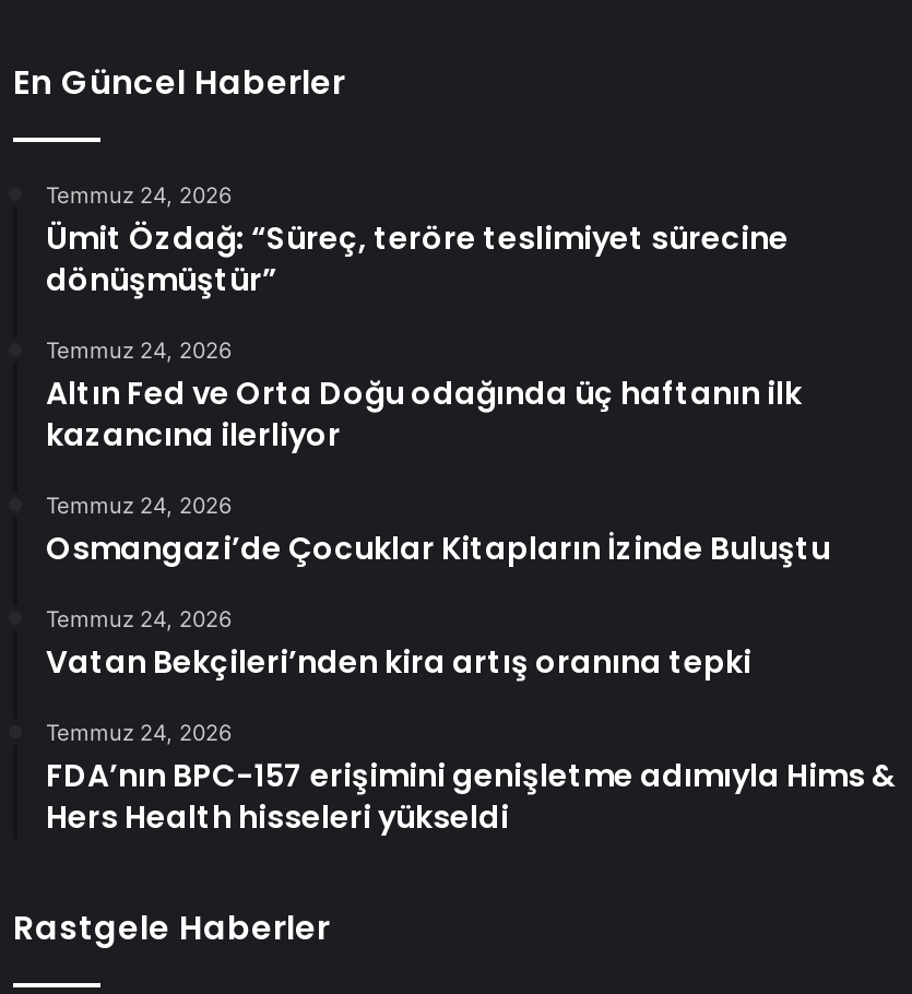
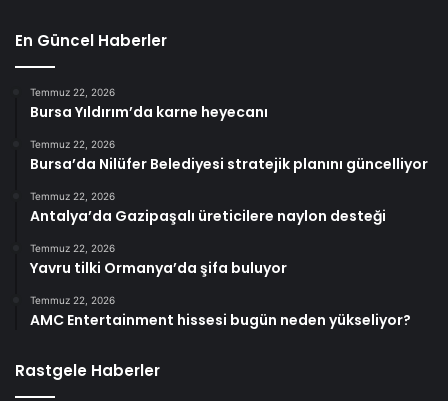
[46,182,789,302] Temmuz 24, 2026 | Ümit Özdağ: “Süreç, teröre teslimiyet sürecine | dönüşmüştür” -> [30,86,268,122] Temmuz 22, 2026 | Bursa Yıldırım’da karne heyecanı
[46,337,802,457] Temmuz 24, 2026 | Altın Fed ve Orta Doğu odağında üç haftanın ilk | kazancına ilerliyor -> [30,138,428,174] Temmuz 22, 2026 | Bursa’da Nilüfer Belediyesi stratejik planını güncelliyor
[46,492,830,570] Temmuz 24, 2026 | Osmangazi’de Çocuklar Kitapların İzinde Buluştu -> [30,190,386,226] Temmuz 22, 2026 | Antalya’da Gazipaşalı üreticilere naylon desteği
[46,605,751,684] Temmuz 24, 2026 | Vatan Bekçileri’nden kira artış oranına tepki -> [30,242,287,278] Temmuz 22, 2026 | Yavru tilki Ormanya’da şifa buluyor
[46,719,896,839] Temmuz 24, 2026 | FDA’nın BPC-157 erişimini genişletme adımıyla Hims & | Hers Health hisseleri yükseldi -> [30,294,411,330] Temmuz 22, 2026 | AMC Entertainment hissesi bugün neden yükseliyor?

